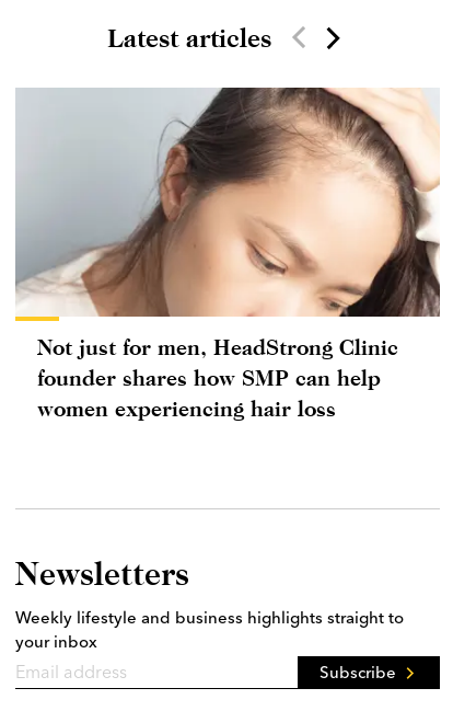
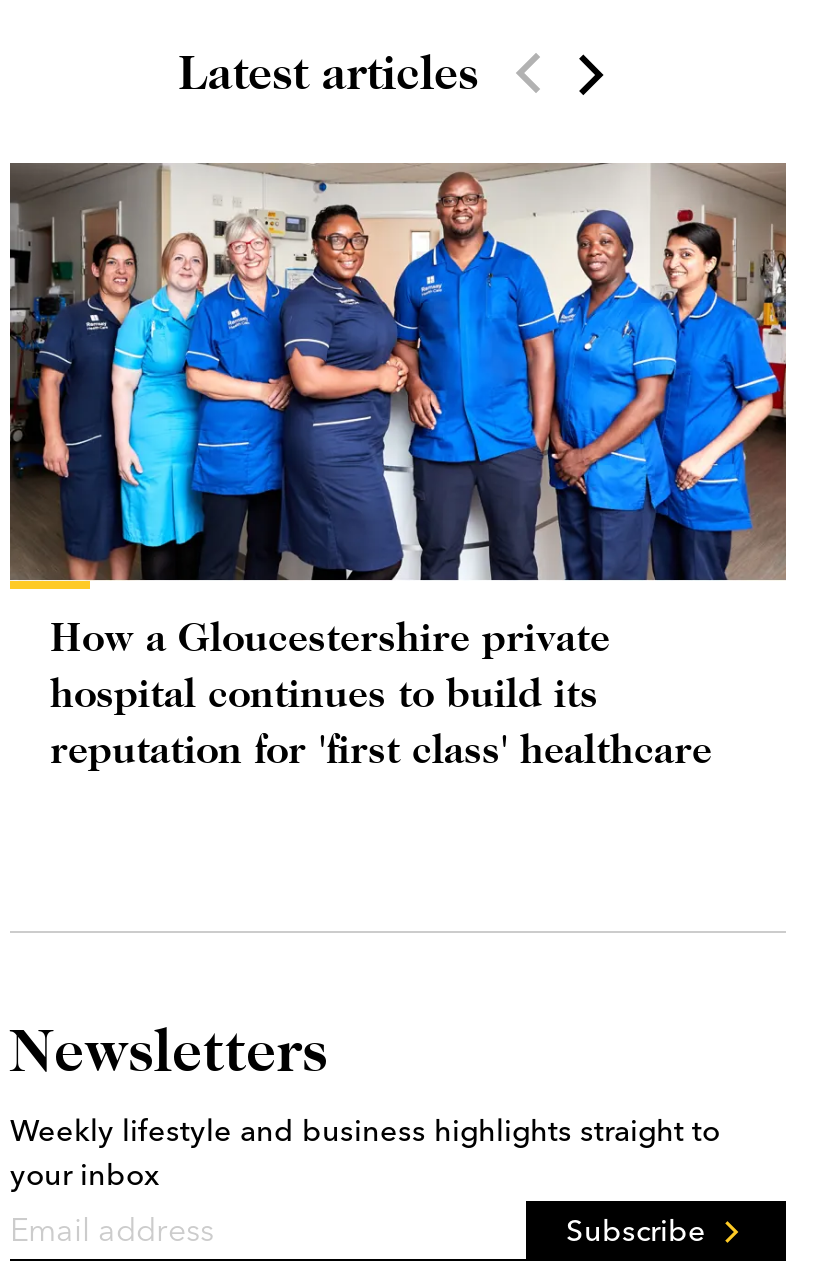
[15,88,440,421] [image] | Not just for men, HeadStrong Clinic | founder shares how SMP can help | women experiencing hair loss -> [8,162,788,772] [image] | How a Gloucestershire private | hospital continues to build its | reputation for 'first class' healthcare

